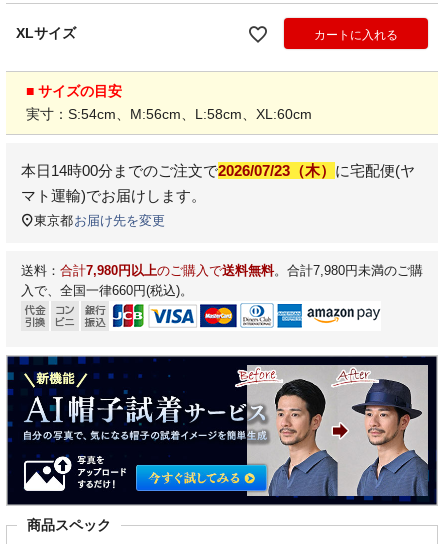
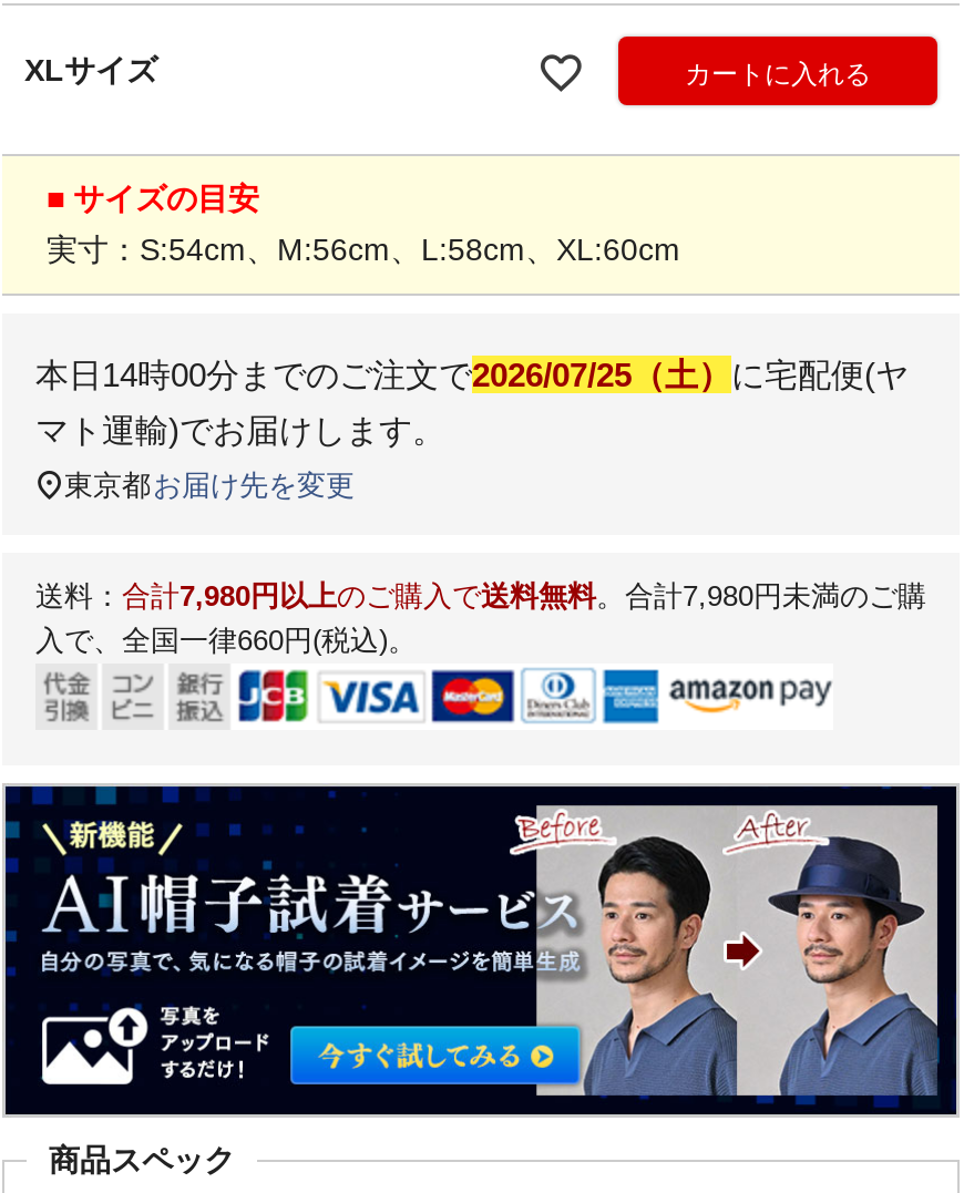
[21,162,415,179] 本日14時00分までのご注文で2026/07/23（木）に宅配便(ヤ -> [35,356,909,394] 本日14時00分までのご注文で2026/07/25（土）に宅配便(ヤ

